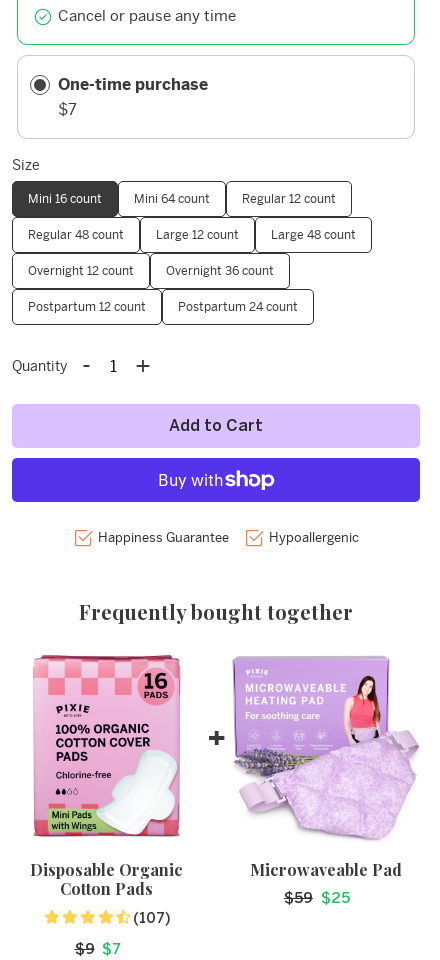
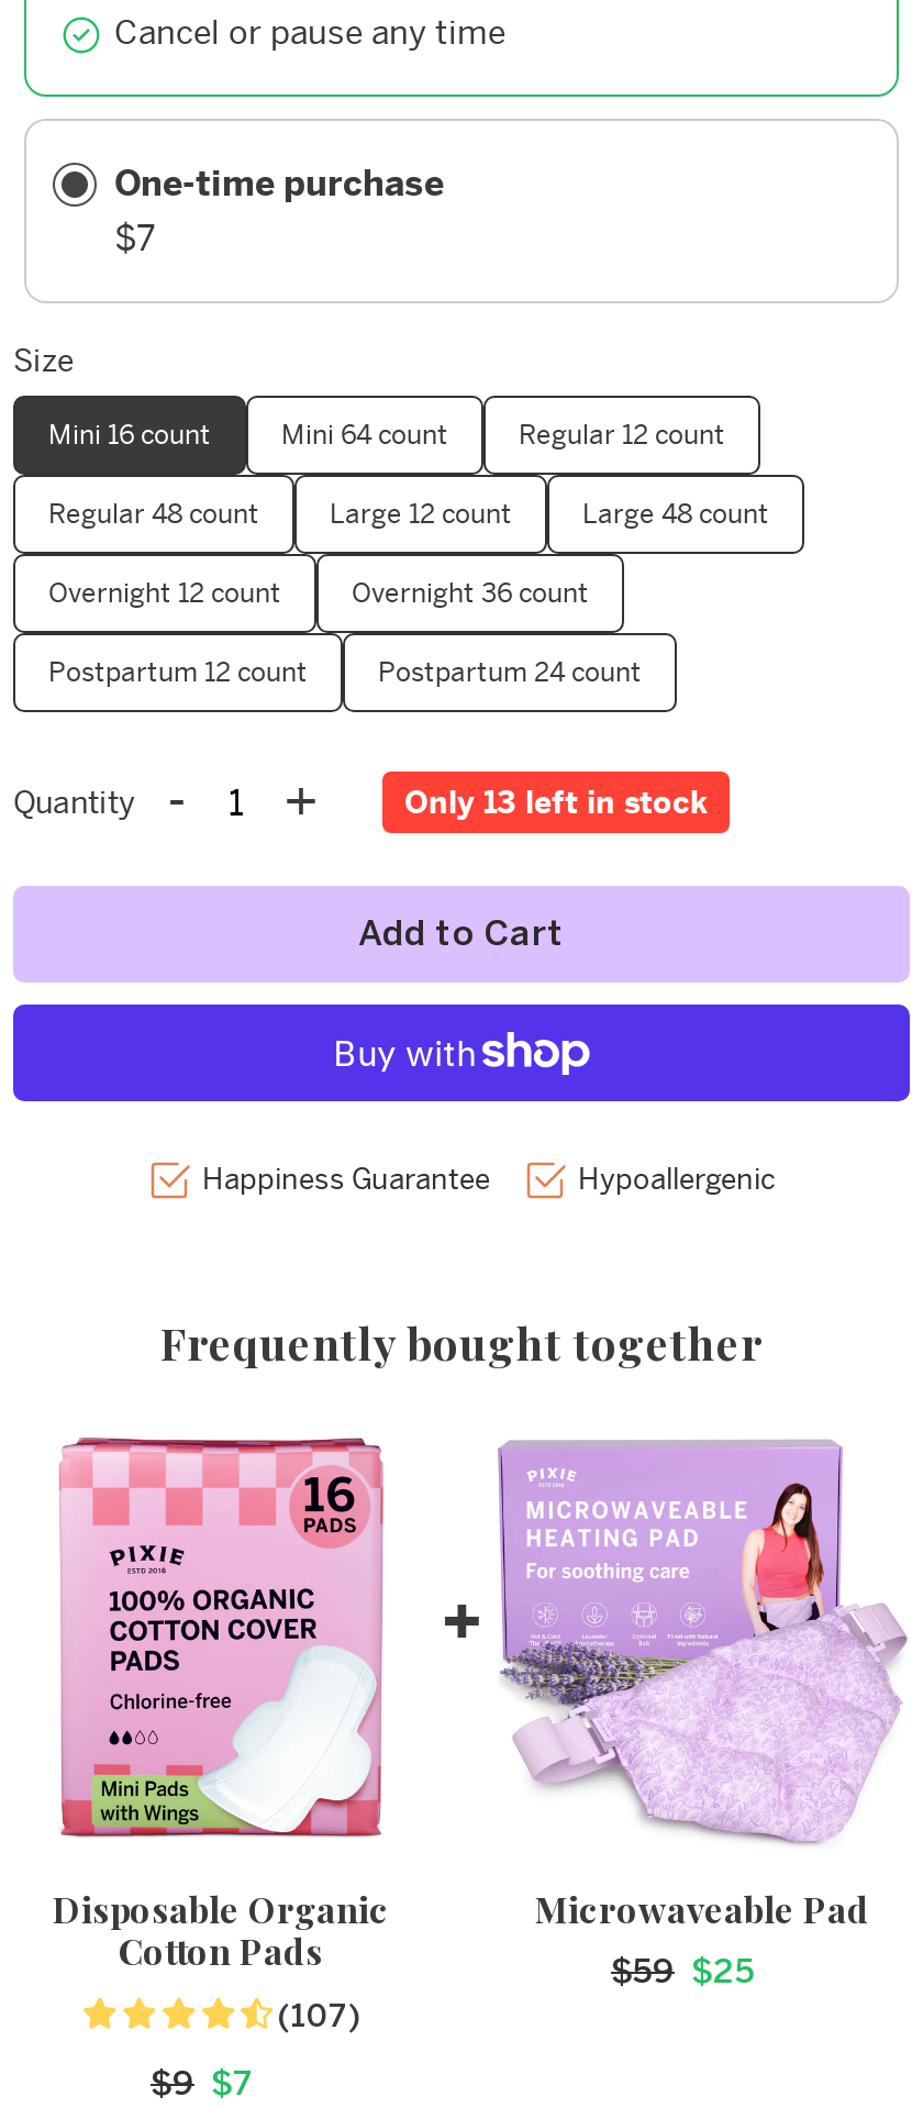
none -> [404,785,708,820] Only 13 left in stock

